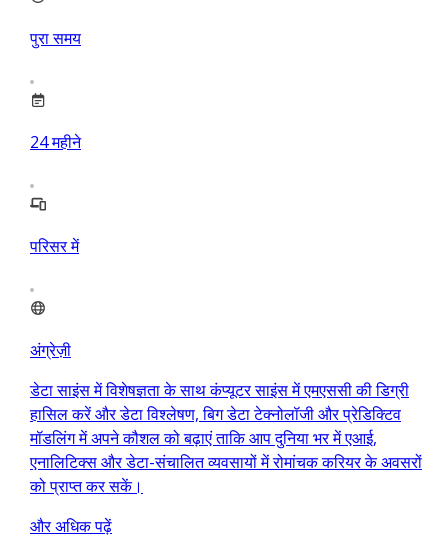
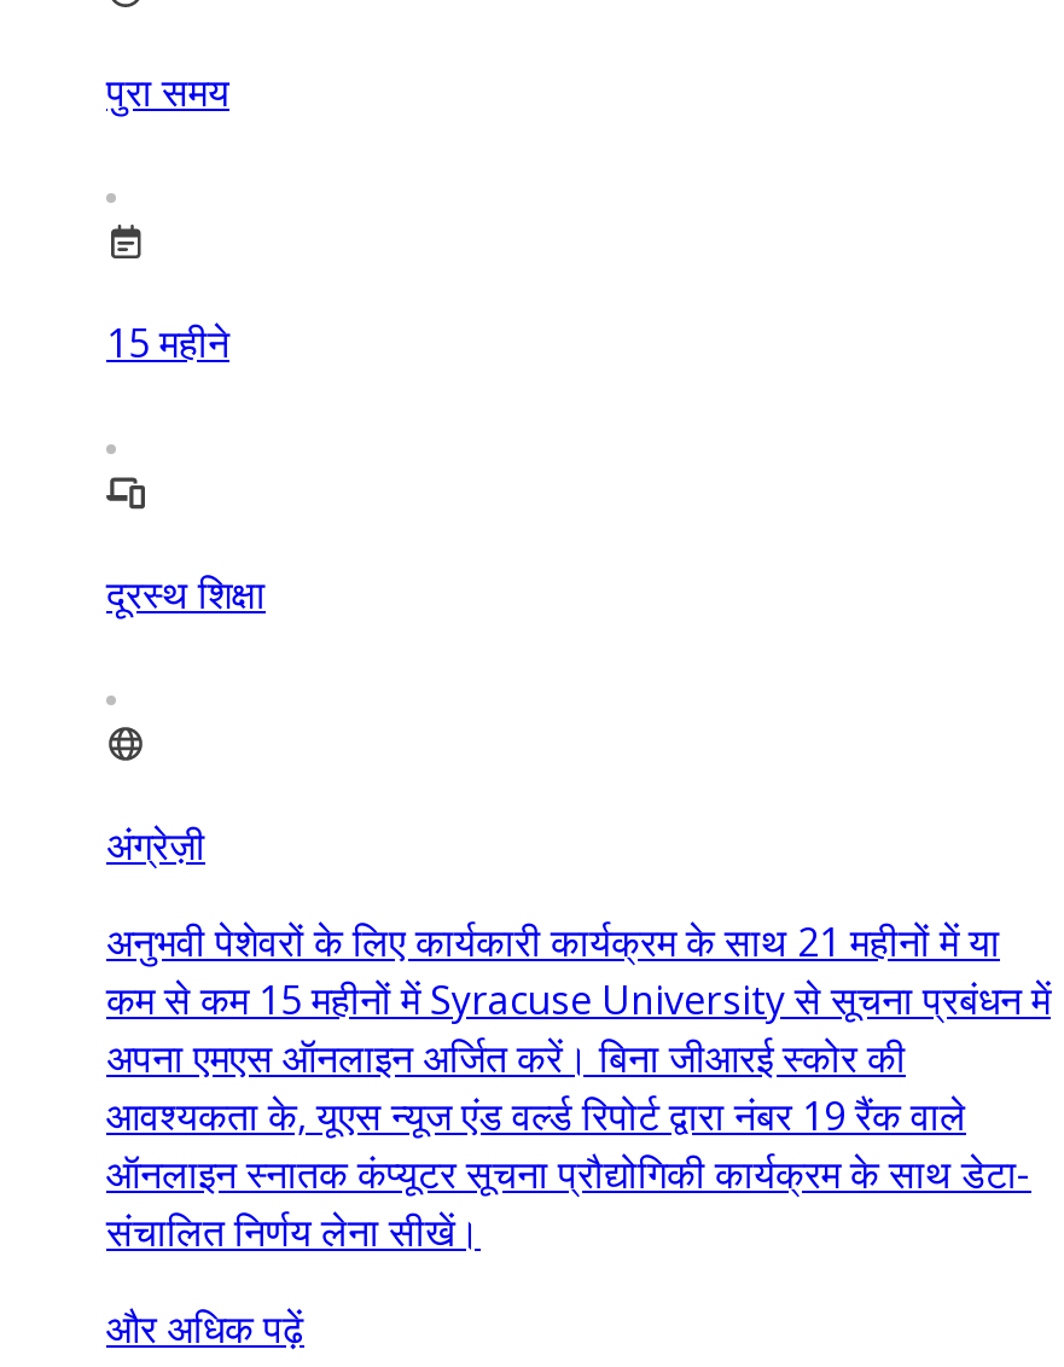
[30,131,81,153] 24 महीने -> [106,315,229,369] 15 महीने
[30,235,79,257] परिसर में -> [106,567,266,620] दूरस्थ शिक्षा
[30,379,422,497] डेटा साइंस में विशेषज्ञता के साथ कंप्यूटर साइंस में एमएससी की डिग्री | हासिल करें और डेटा विश्लेषण, बिग डेटा टेक्नोलॉजी और प्रेडिक्टिव | मॉडलिंग में अपने कौशल को बढ़ाएं ताकि आप दुनिया भर में एआई, | एनालिटिक्स और डेटा-संचालित व्यवसायों में रोमांचक करियर के अवसरों | को प्राप्त कर सकें। -> [106,914,1051,1257] अनुभवी पेशेवरों के लिए कार्यकारी कार्यक्रम के साथ 21 महीनों में या | कम से कम 15 महीनों में Syracuse University से सूचना प्रबंधन में | अपना एमएस ऑनलाइन अर्जित करें। बिना जीआरई स्कोर की | आवश्यकता के, यूएस न्यूज एंड वर्ल्ड रिपोर्ट द्वारा नंबर 19 रैंक वाले | ऑनलाइन स्नातक कंप्यूटर सूचना प्रौद्योगिकी कार्यक्रम के साथ डेटा- | संचालित निर्णय लेना सीखें।

